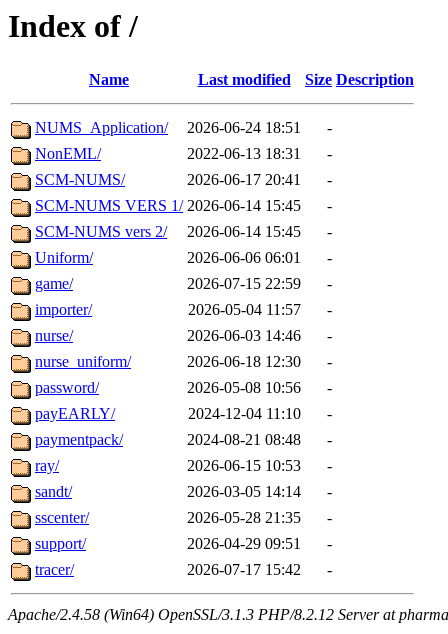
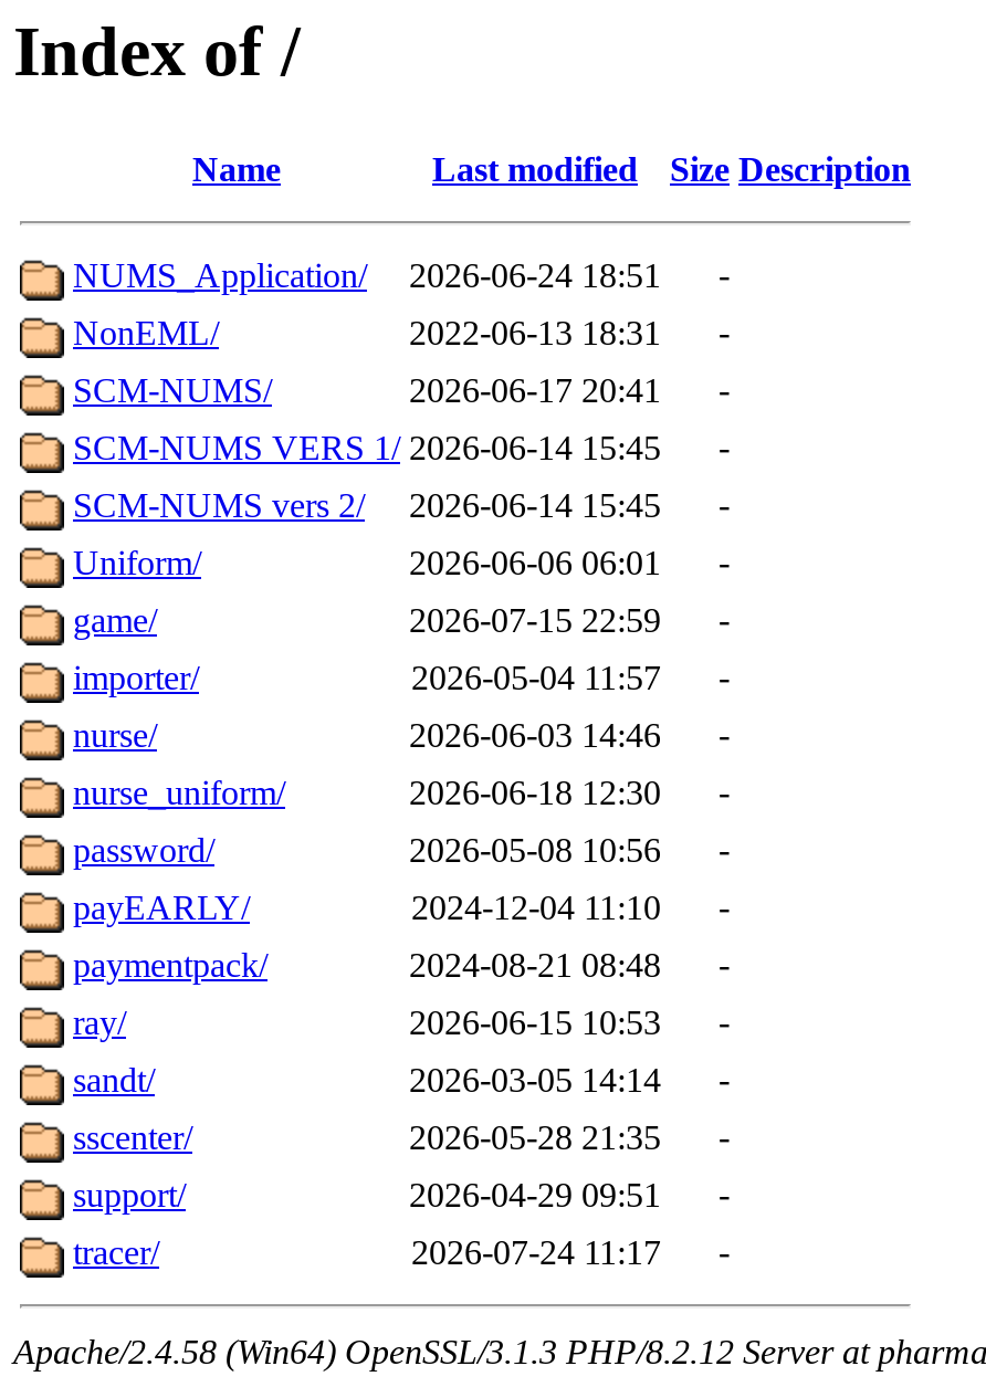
[187,561,301,578] 2026-07-17 15:42 -> [411,1234,661,1272] 2026-07-24 11:17

